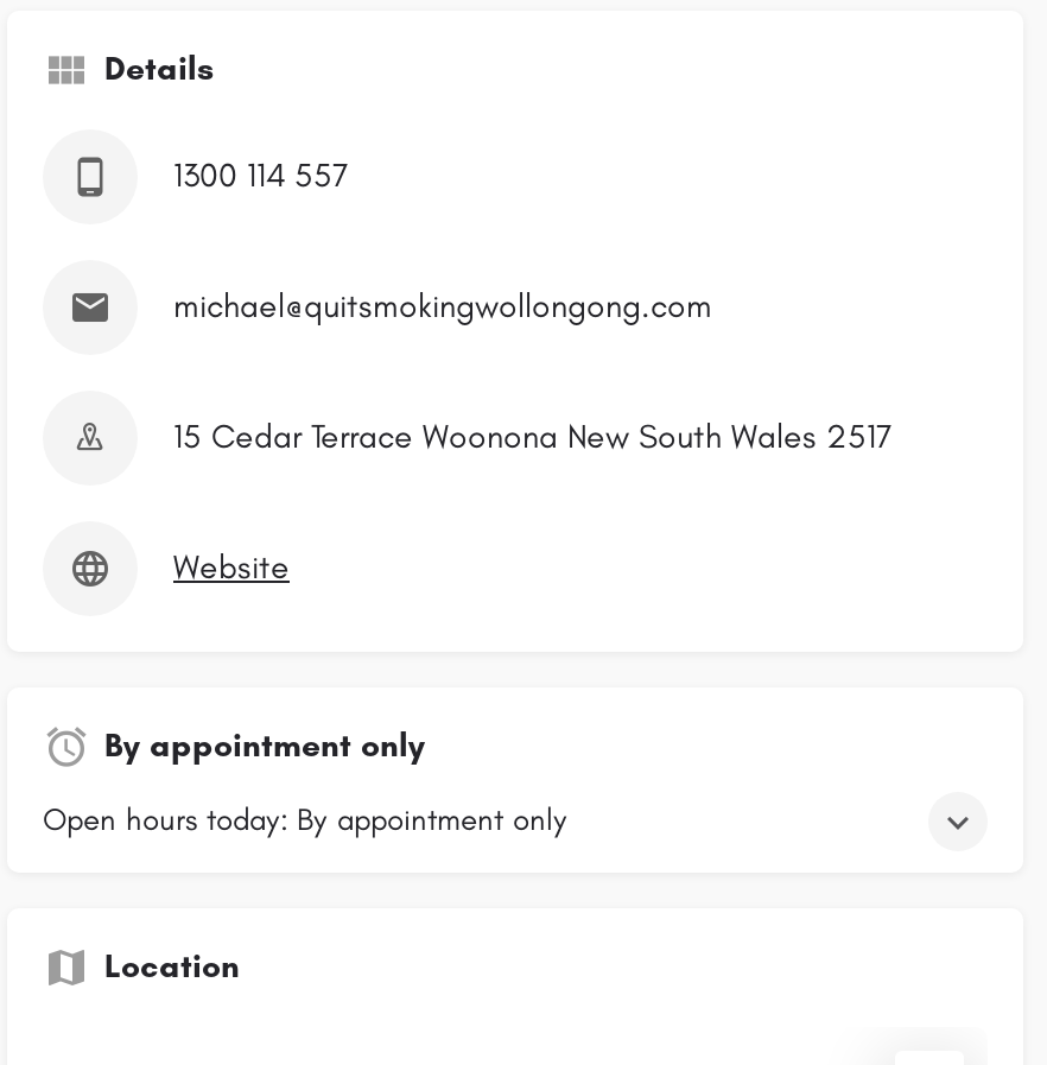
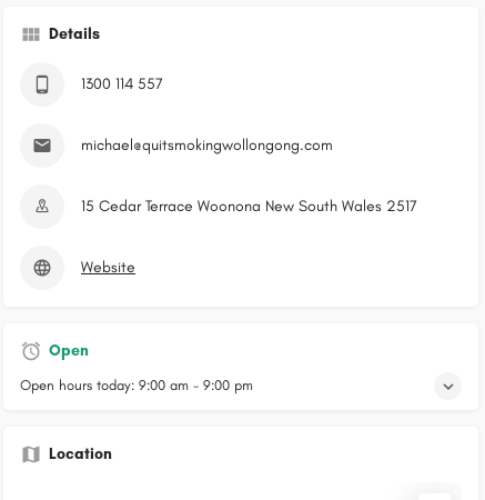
[104,726,425,767] By appointment only -> [49,341,89,360] Open
[43,802,567,838] Open hours today: By appointment only -> [20,377,253,394] Open hours today: 9:00 am - 9:00 pm

